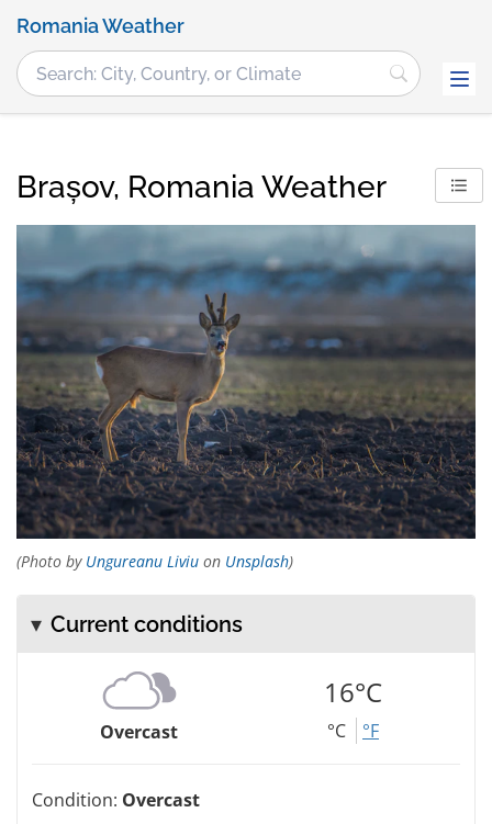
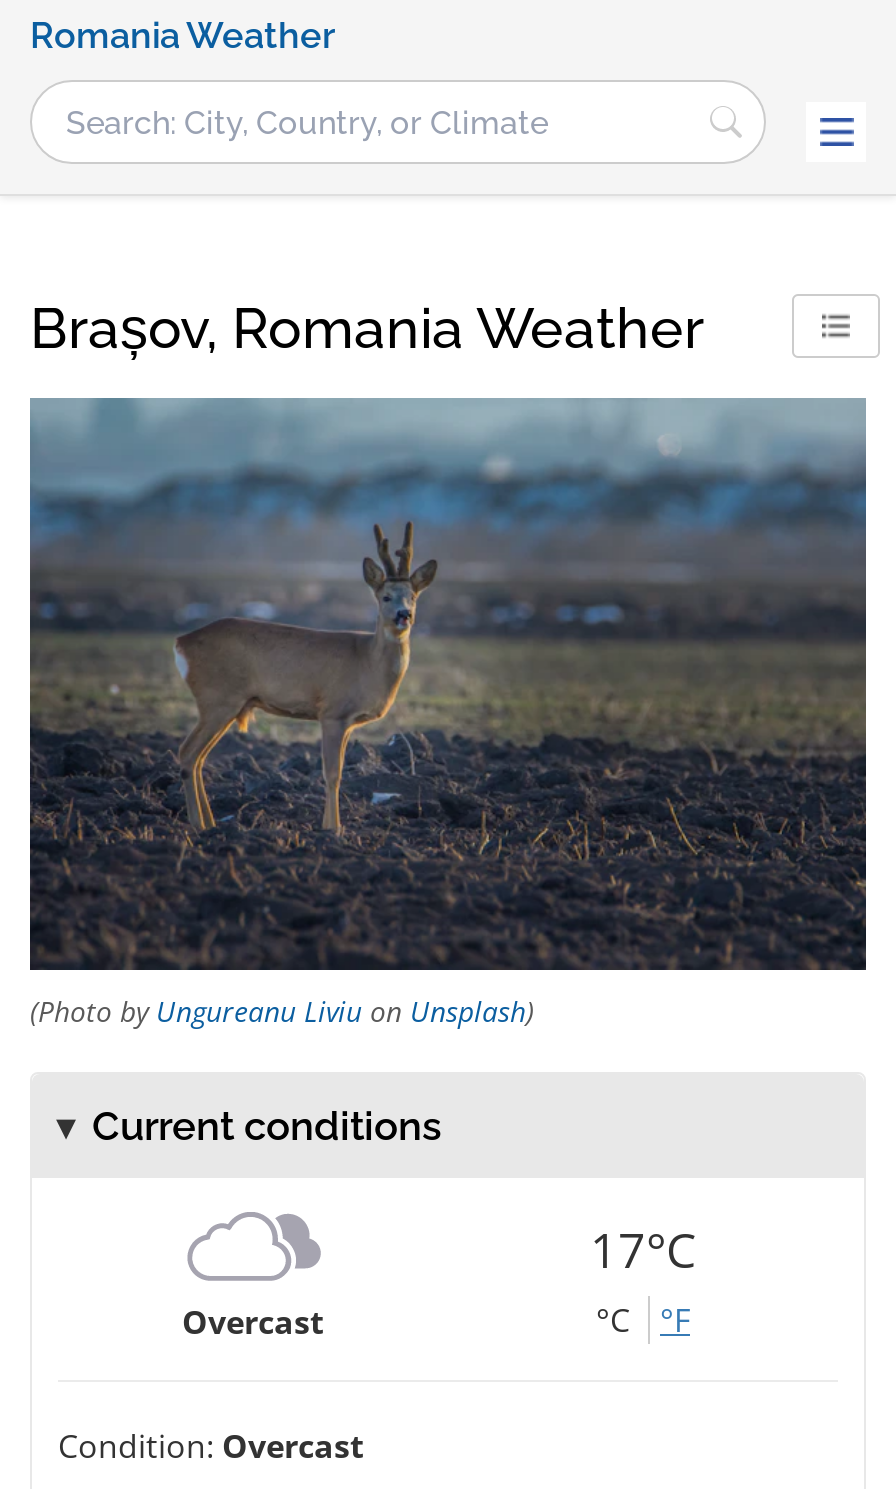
[324,673,382,710] 16°C -> [590,1216,696,1282] 17°C

